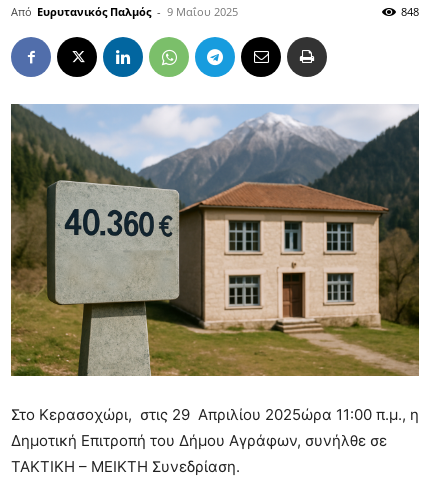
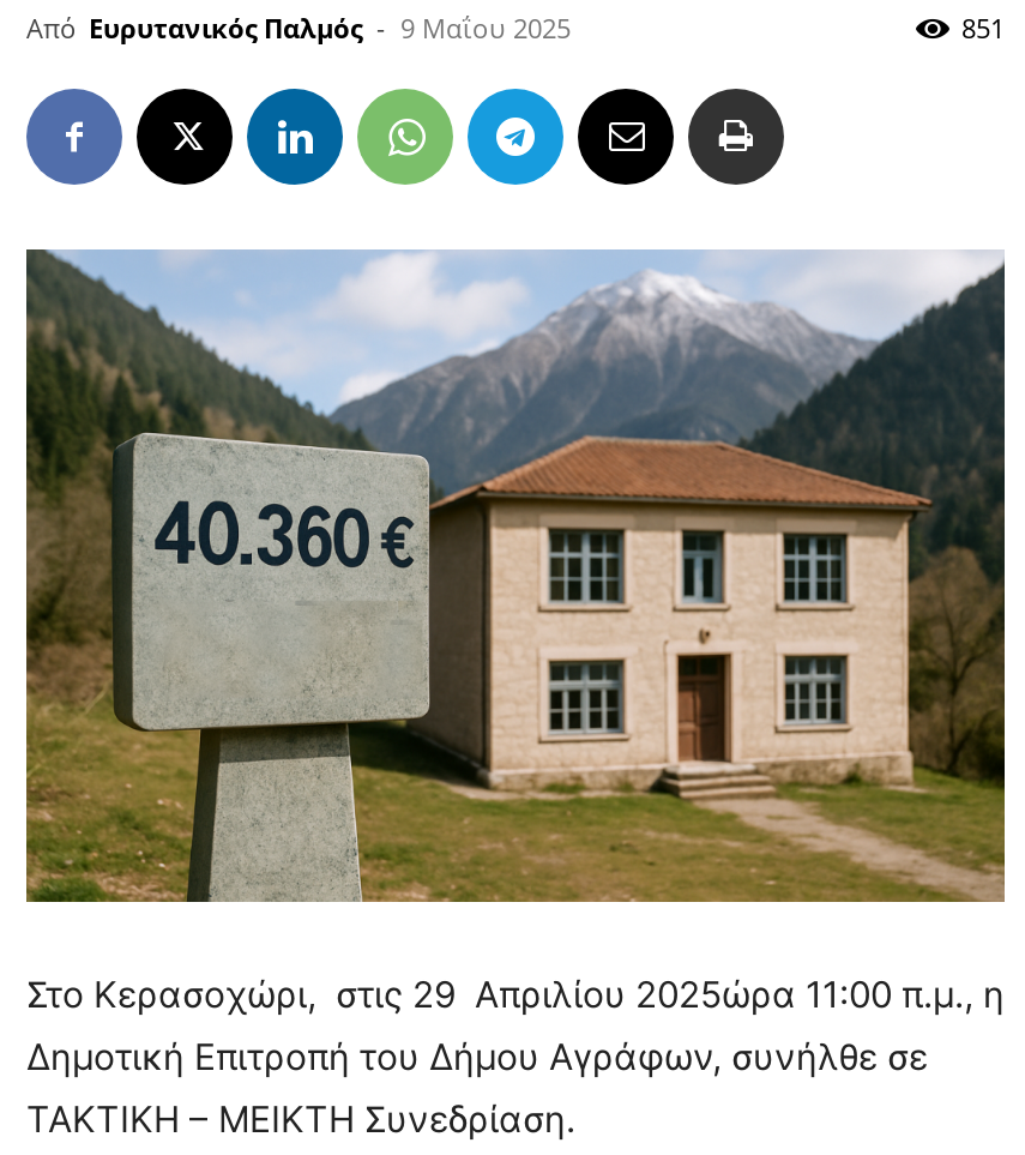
[401,4,419,19] 848 -> [961,10,1005,46] 851

